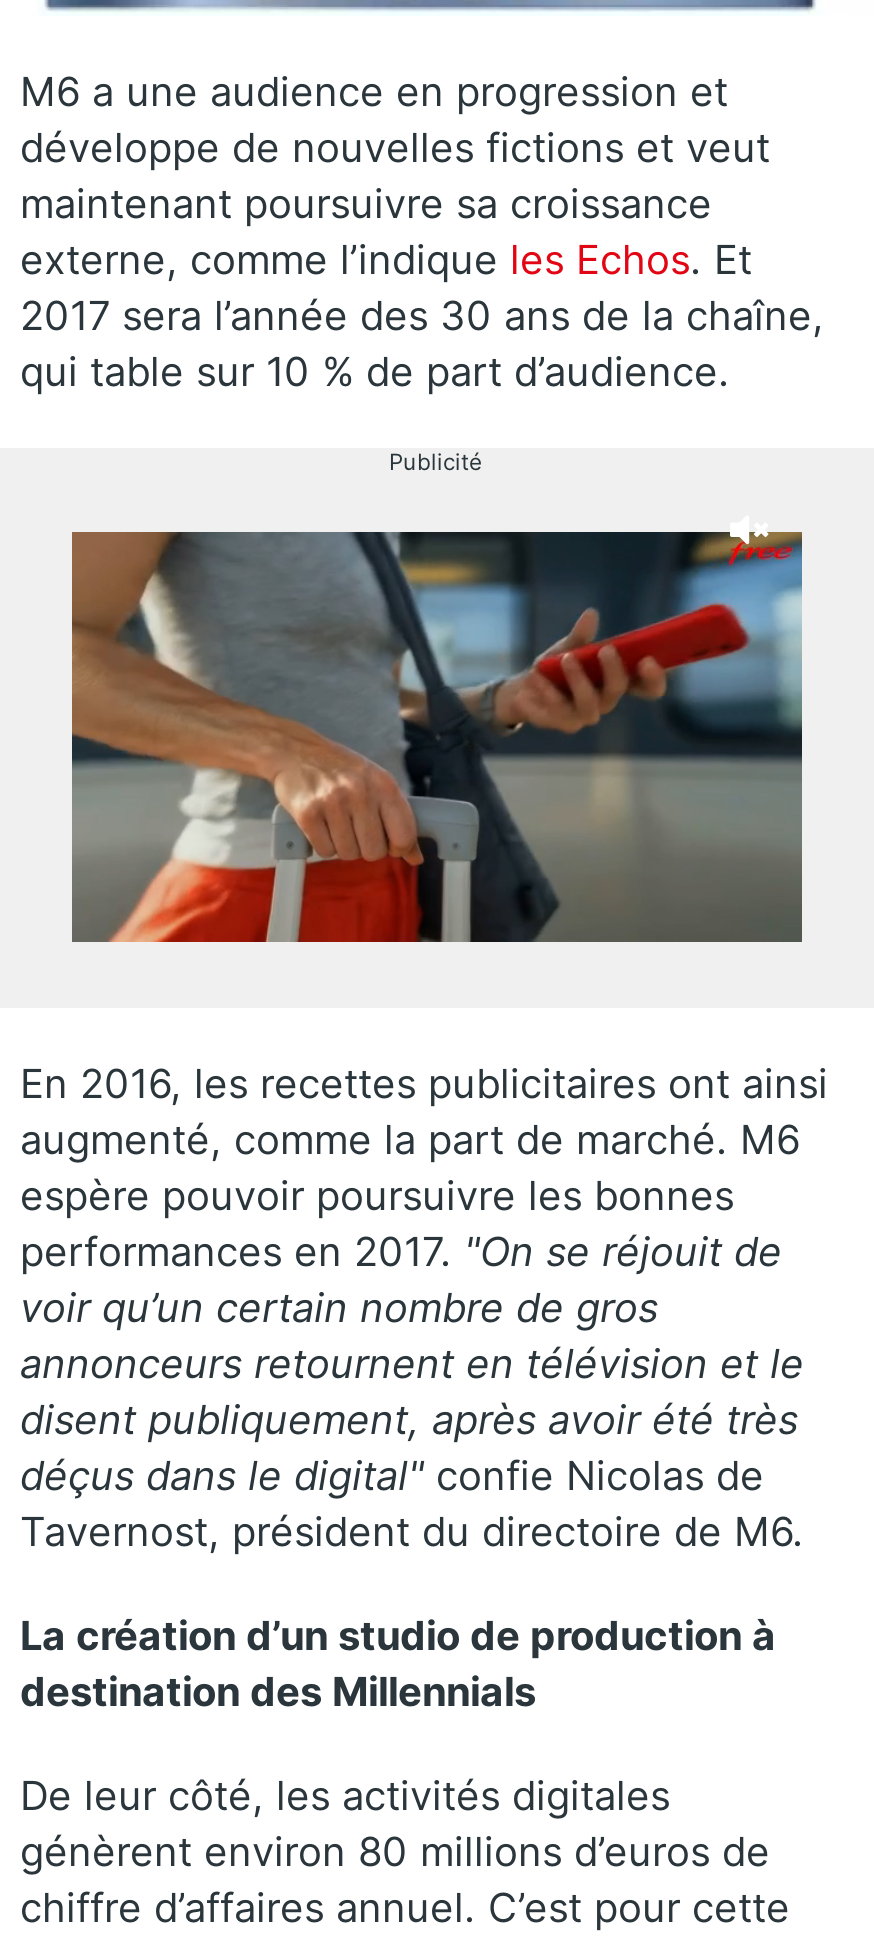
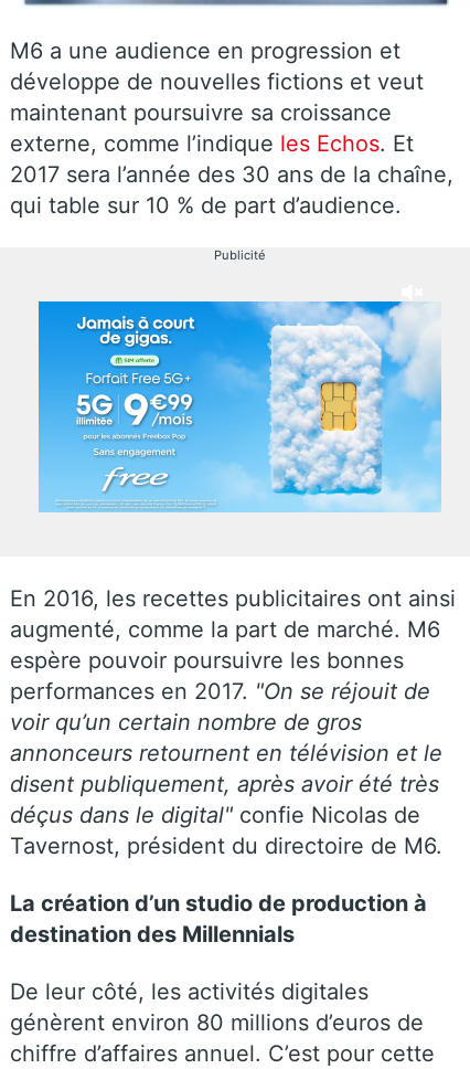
[70,530,804,944] [image] -> [38,294,442,520] [image]

